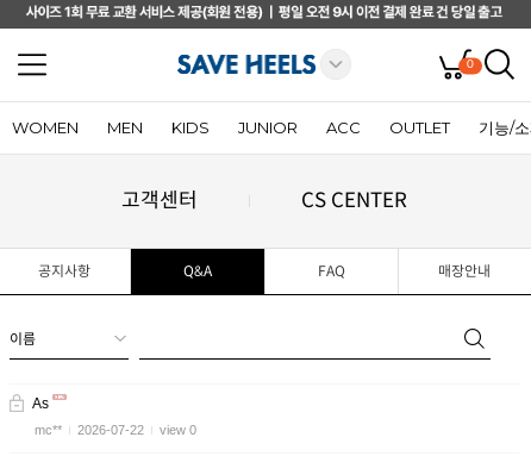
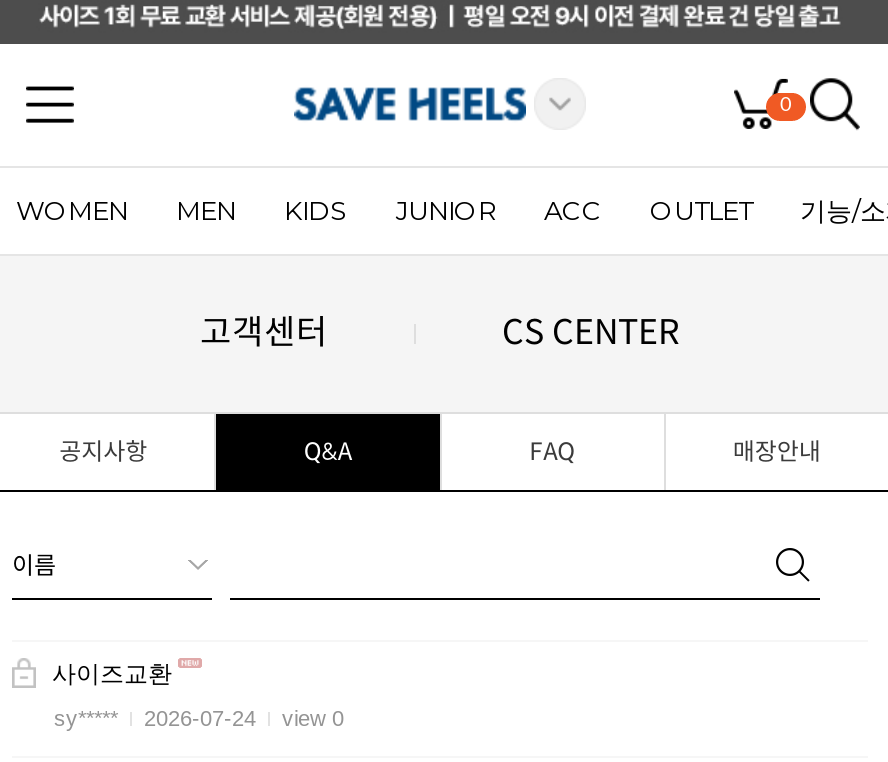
[32,395,52,412] As -> [52,659,178,687] 사이즈교환
[35,422,144,437] mc** | 2026-07-22 -> [54,705,256,729] sy***** | 2026-07-24

